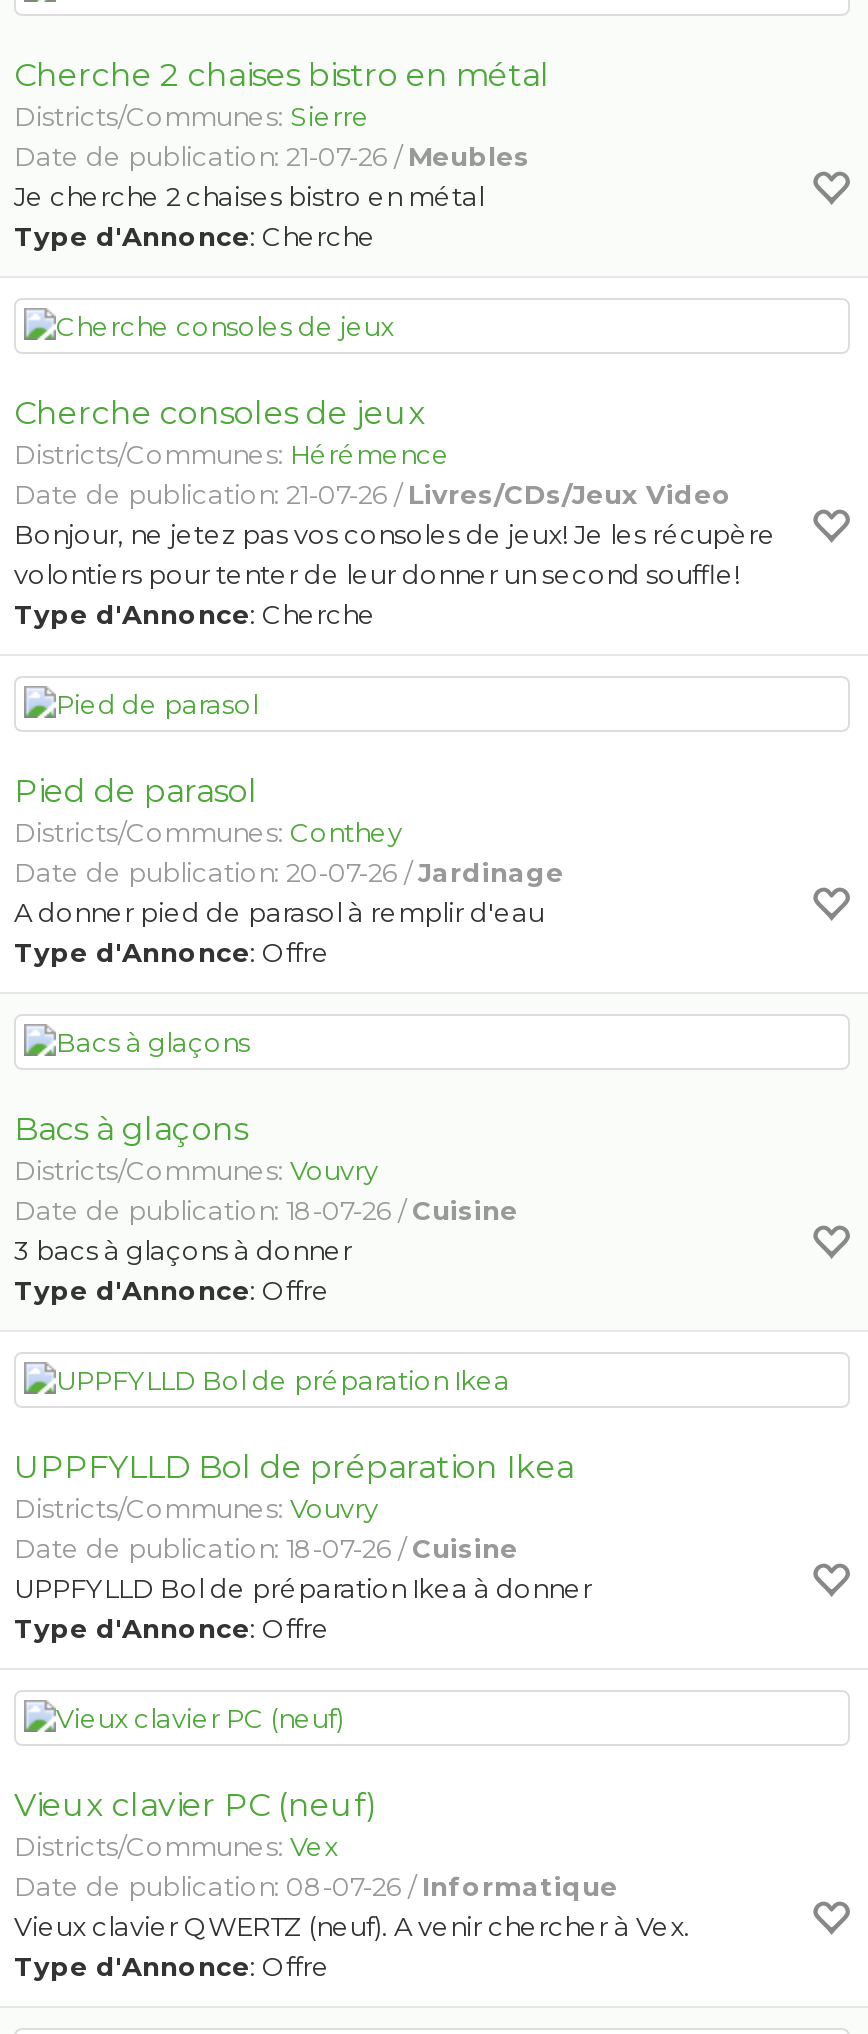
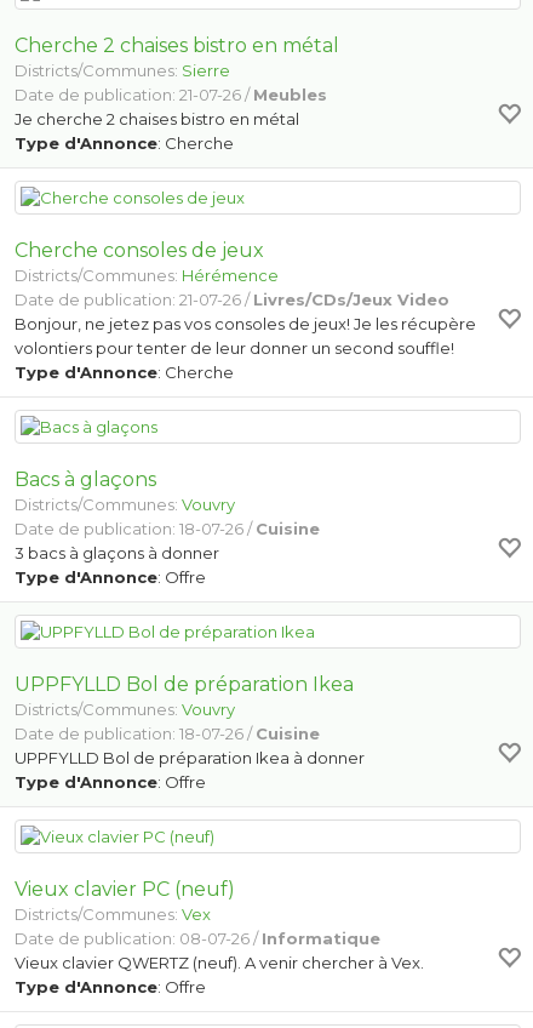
[14,772,564,968] Pied de parasol | Districts/Communes: Conthey | Date de publication: 20-07-26 /Jardinage | A donner pied de parasol à remplir d'eau | Type d'Annonce: Offre -> none

